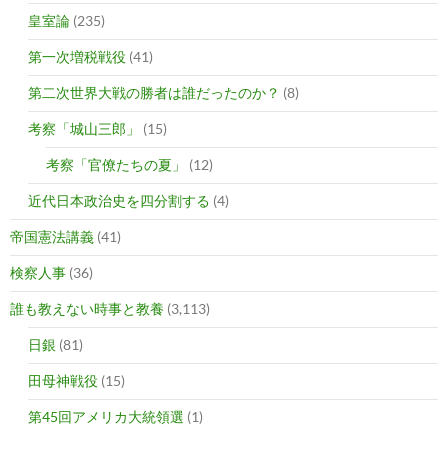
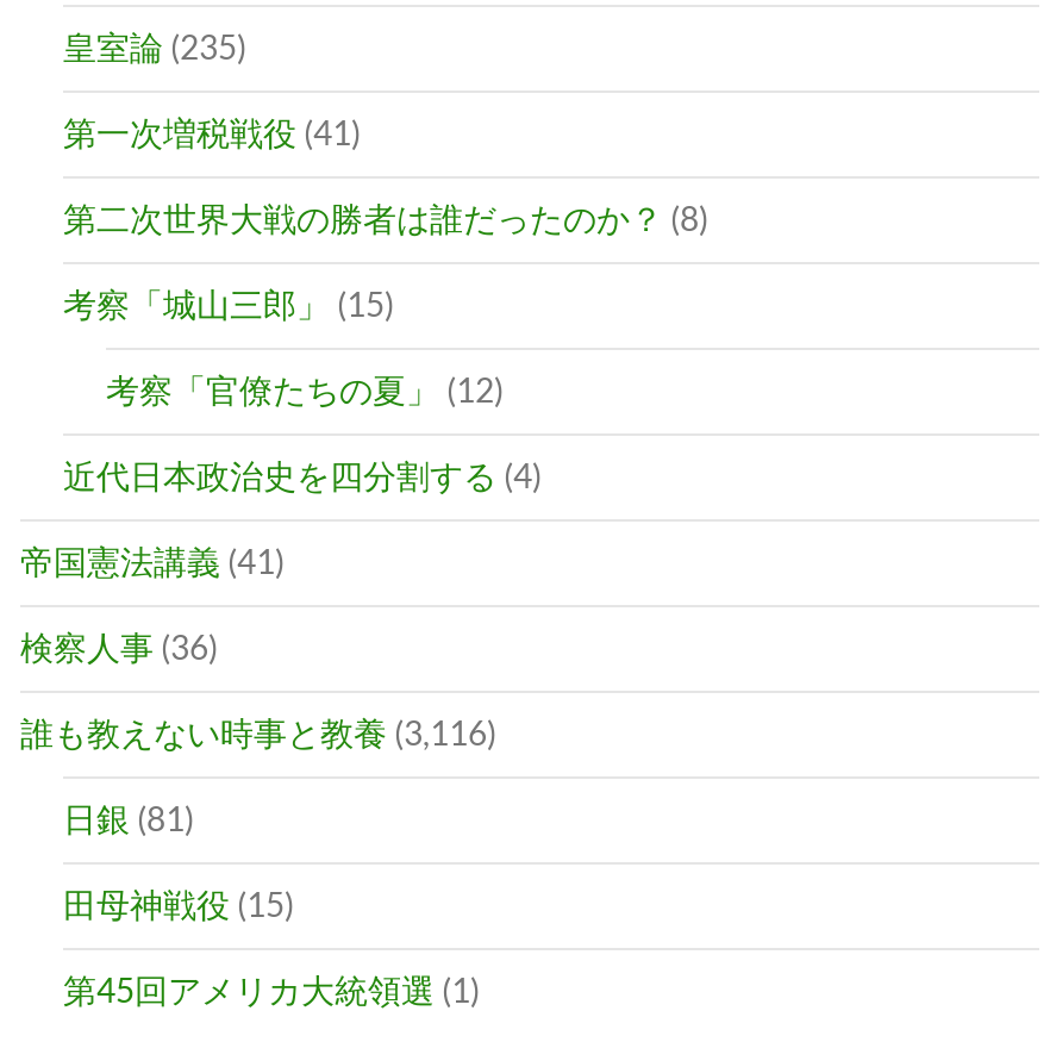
[10,300,210,317] 誰も教えない時事と教養(3,113) -> [20,711,496,752] 誰も教えない時事と教養(3,116)

